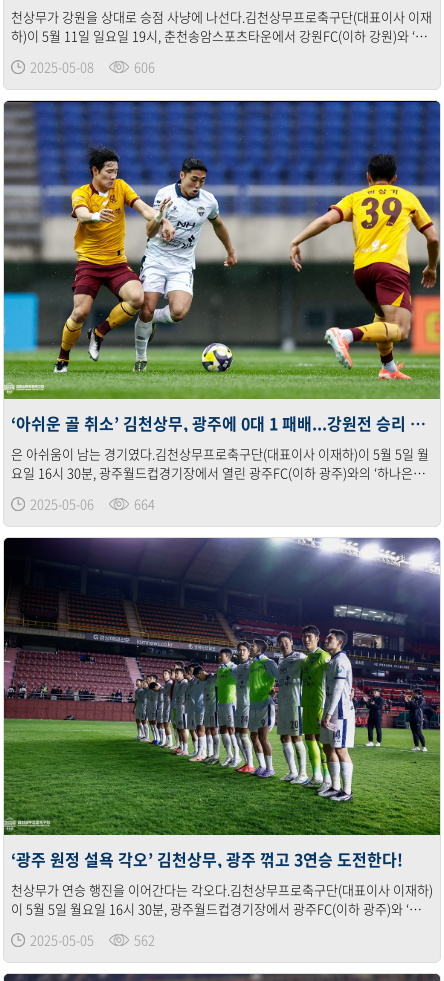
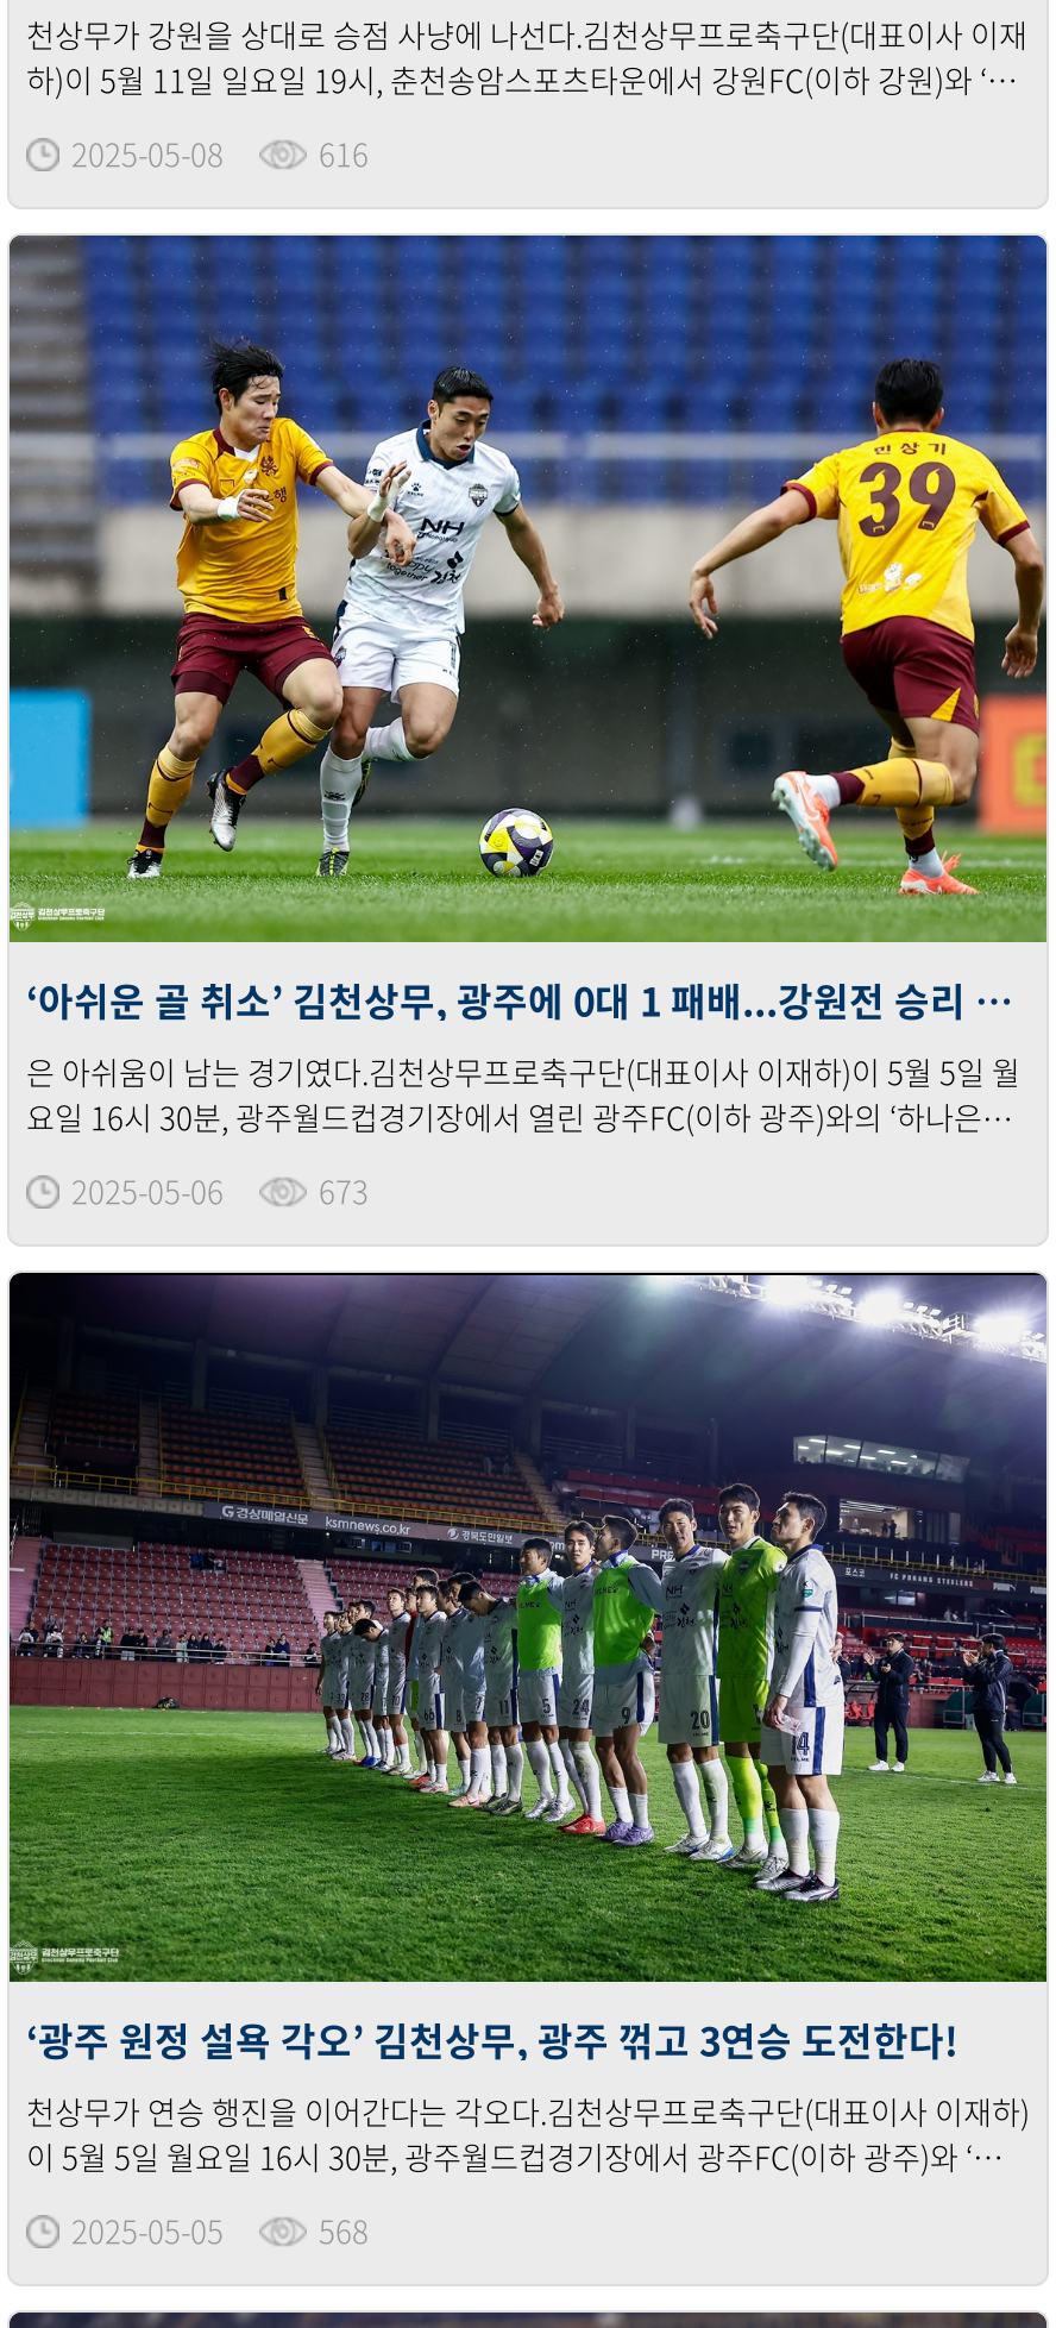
[134,57,155,76] 606 -> [319,131,369,176] 616
[134,494,155,513] 664 -> [319,1169,369,1214] 673
[134,930,155,949] 562 -> [319,2207,369,2252] 568

